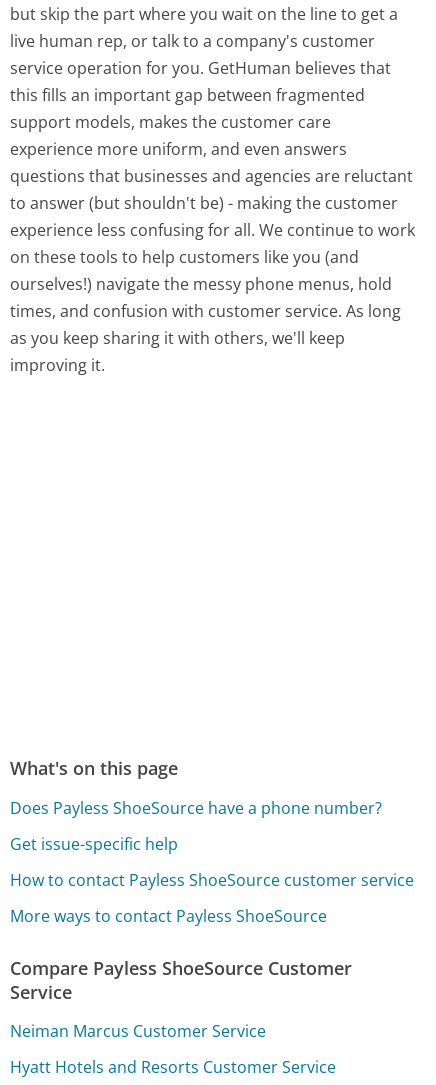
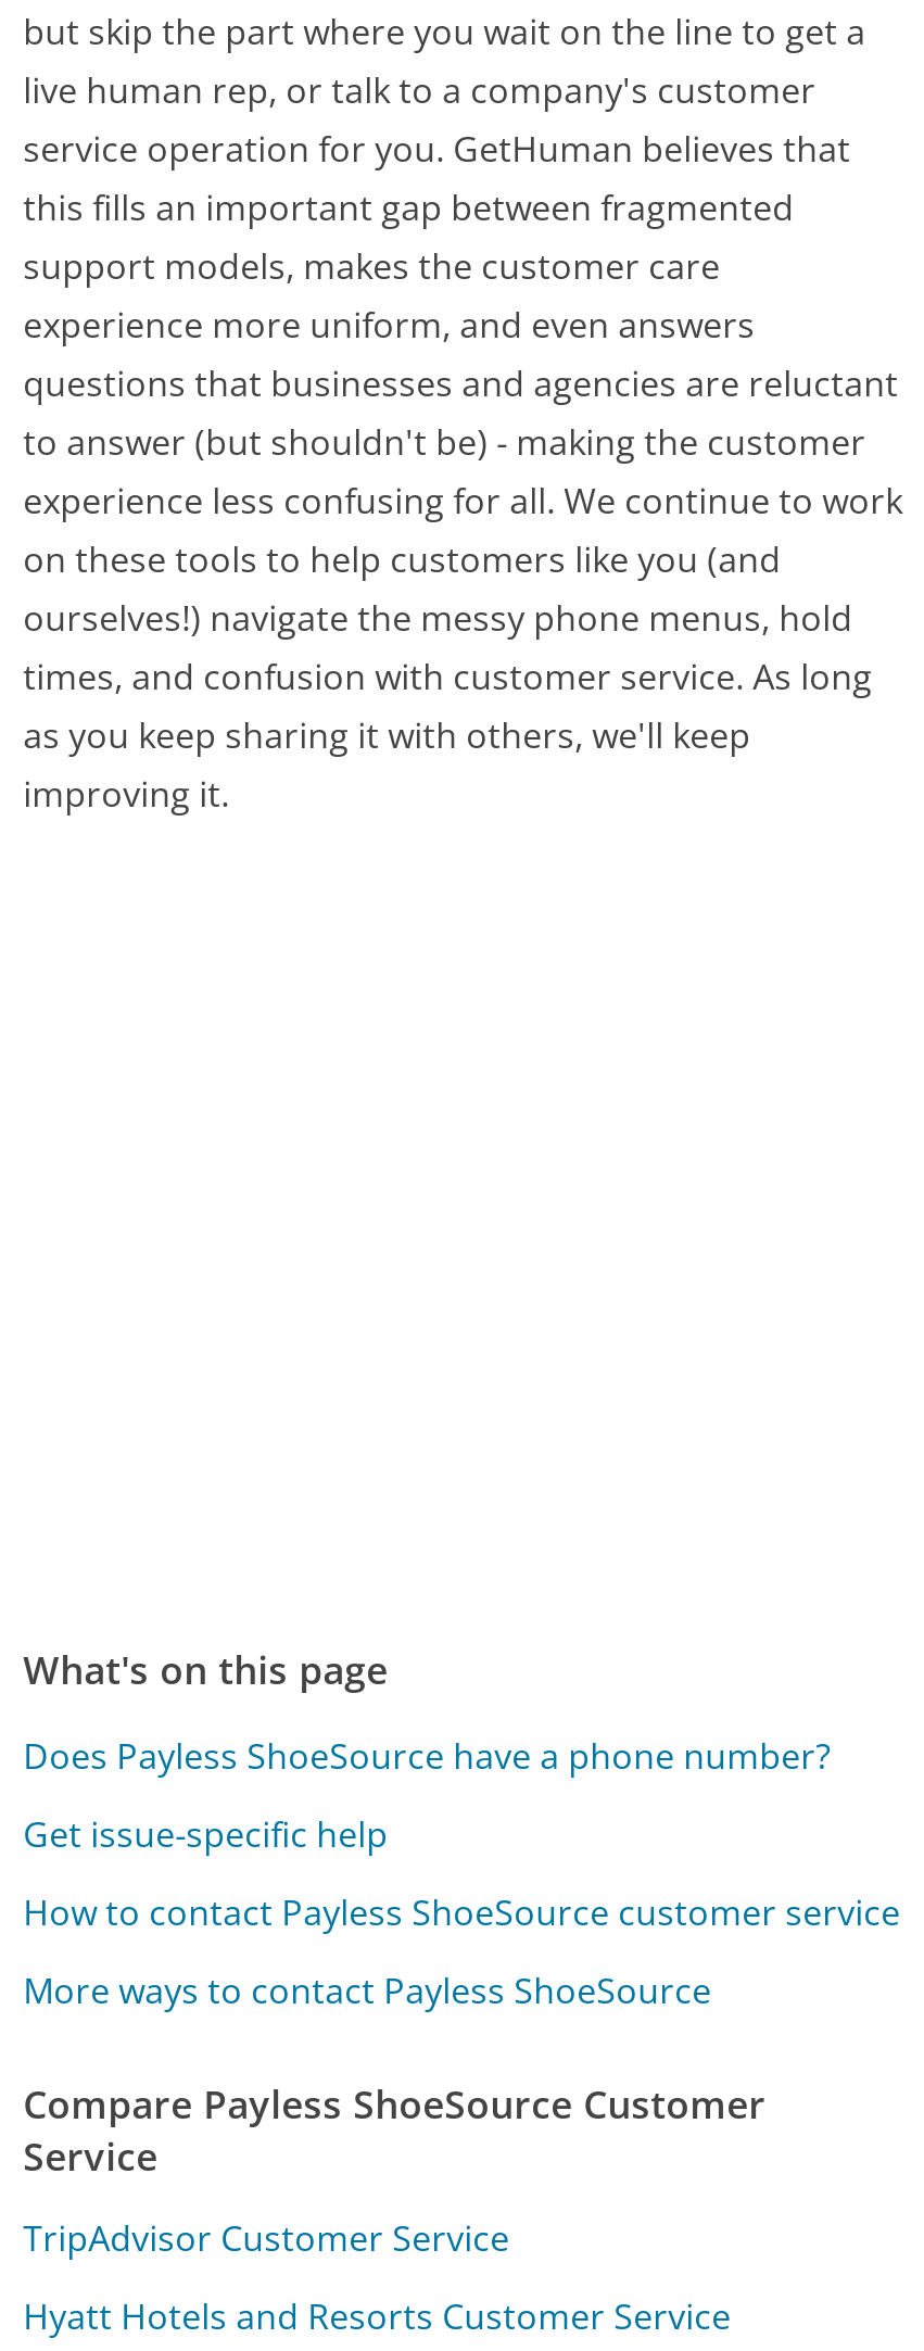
[10,1020,266,1042] Neiman Marcus Customer Service -> [23,2215,510,2263] TripAdvisor Customer Service

